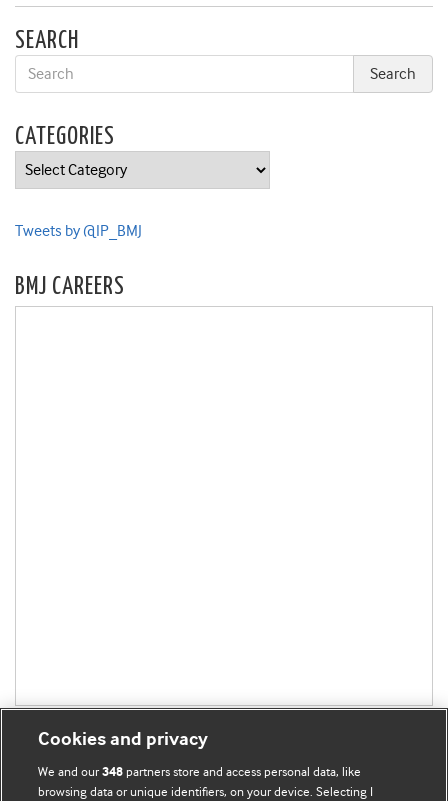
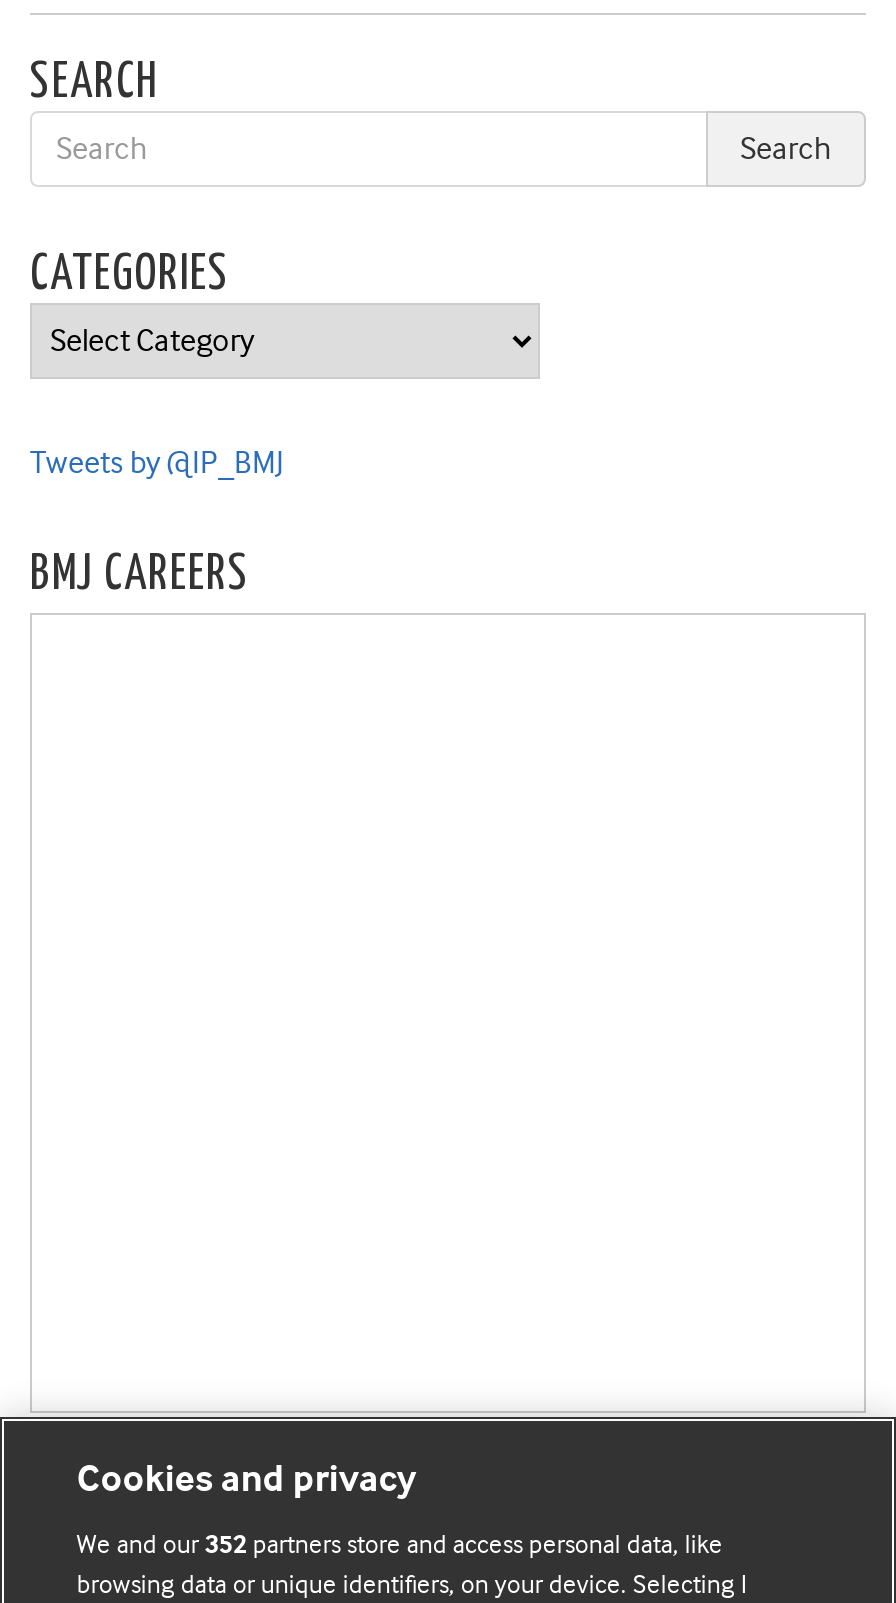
[38,764,361,780] We and our 348 partners store and access personal data, like -> [77,1529,723,1561] We and our 352 partners store and access personal data, like

